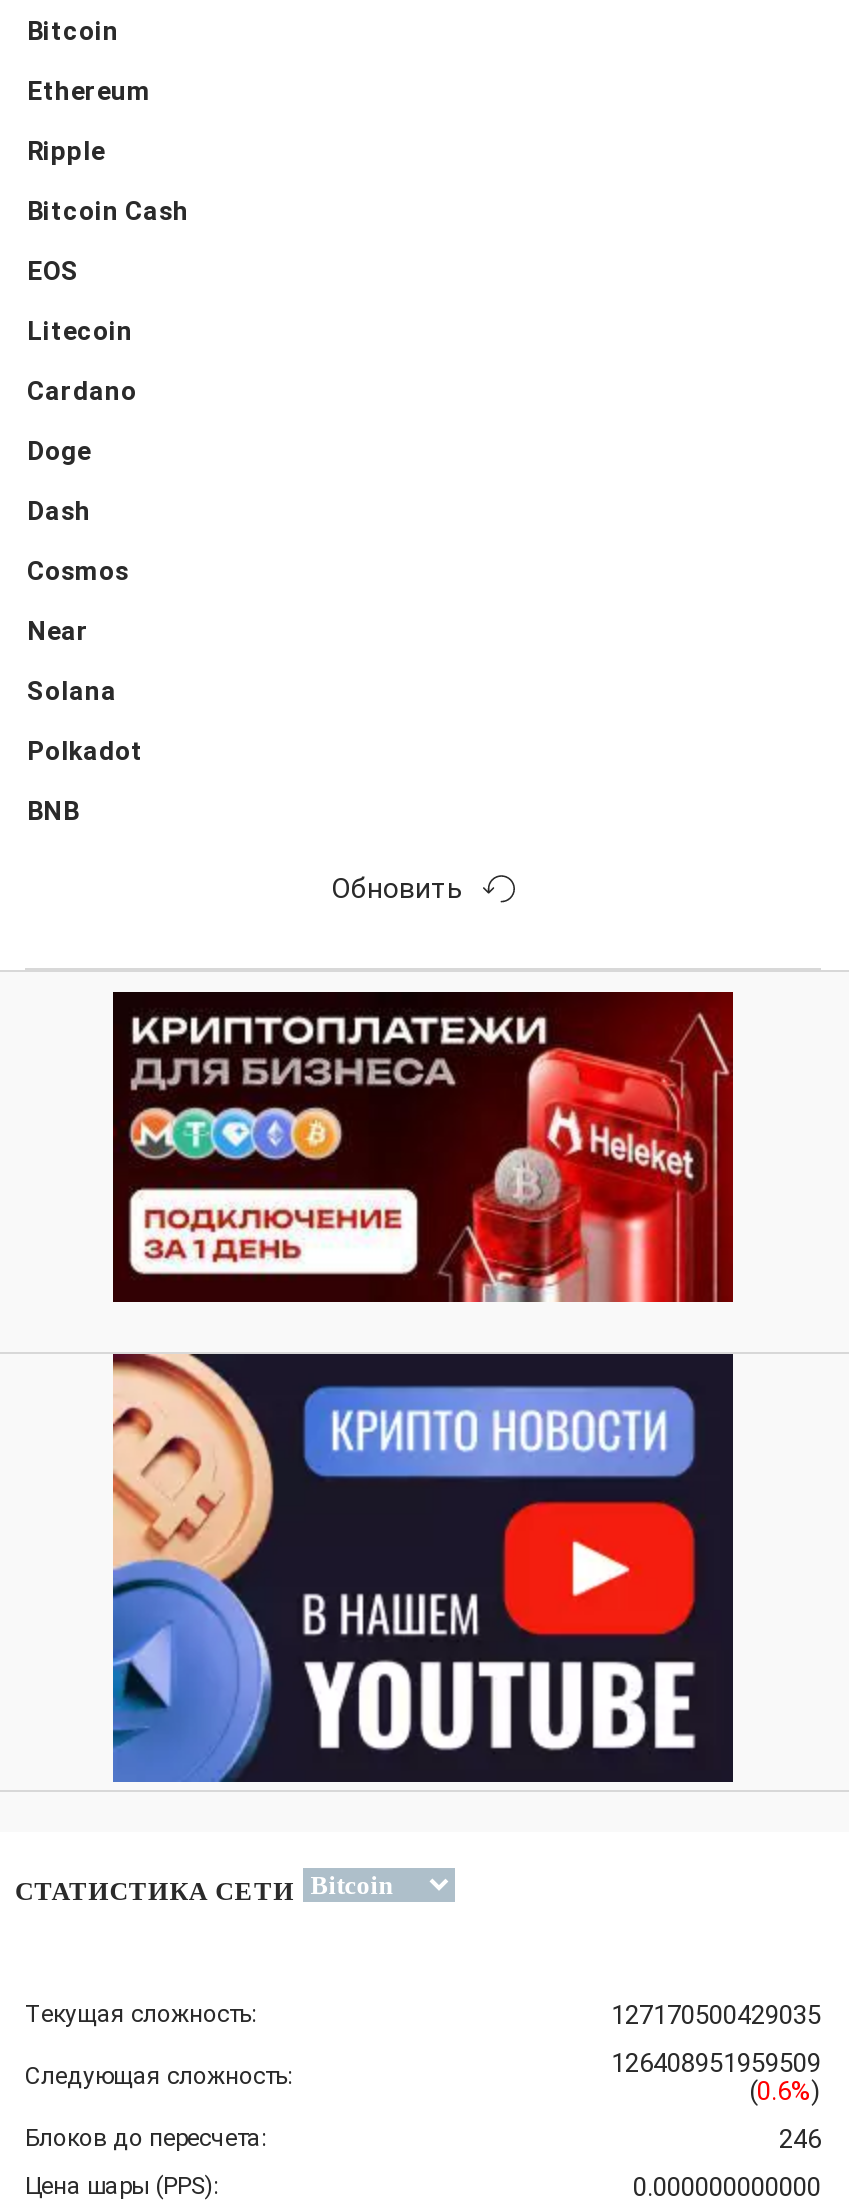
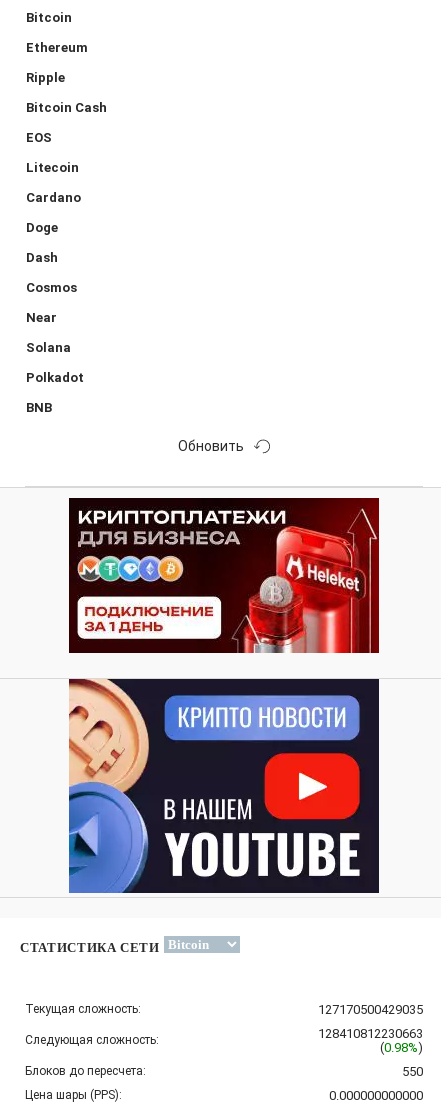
[611,2049,821,2079] 126408951959509 -> [318,1026,423,1041] 128410812230663
[749,2077,821,2107] (0.6%) -> [380,1040,423,1055] (0.98%)
[779,2125,821,2155] 246 -> [402,1064,423,1079] 550

